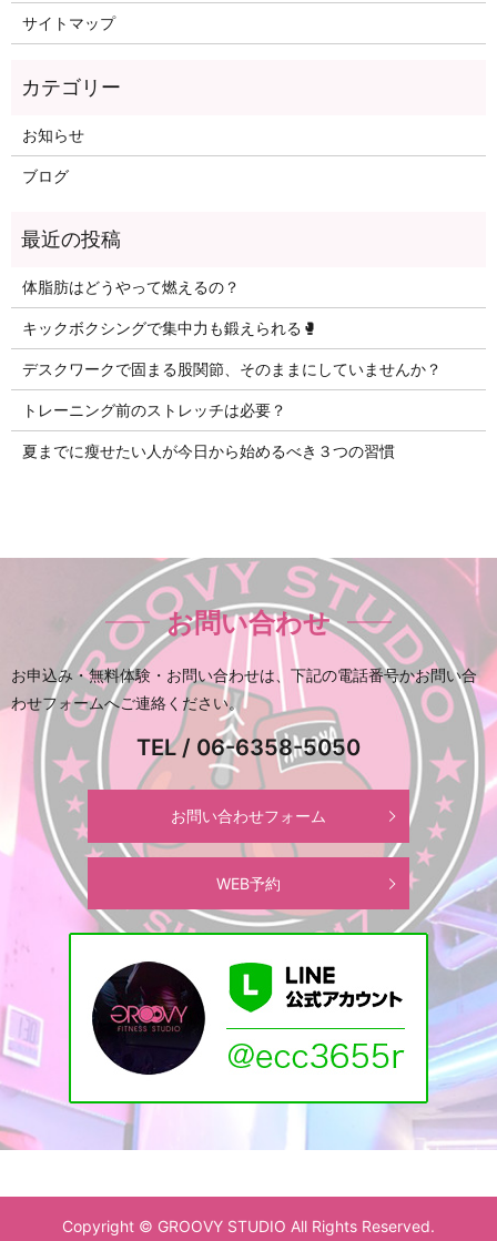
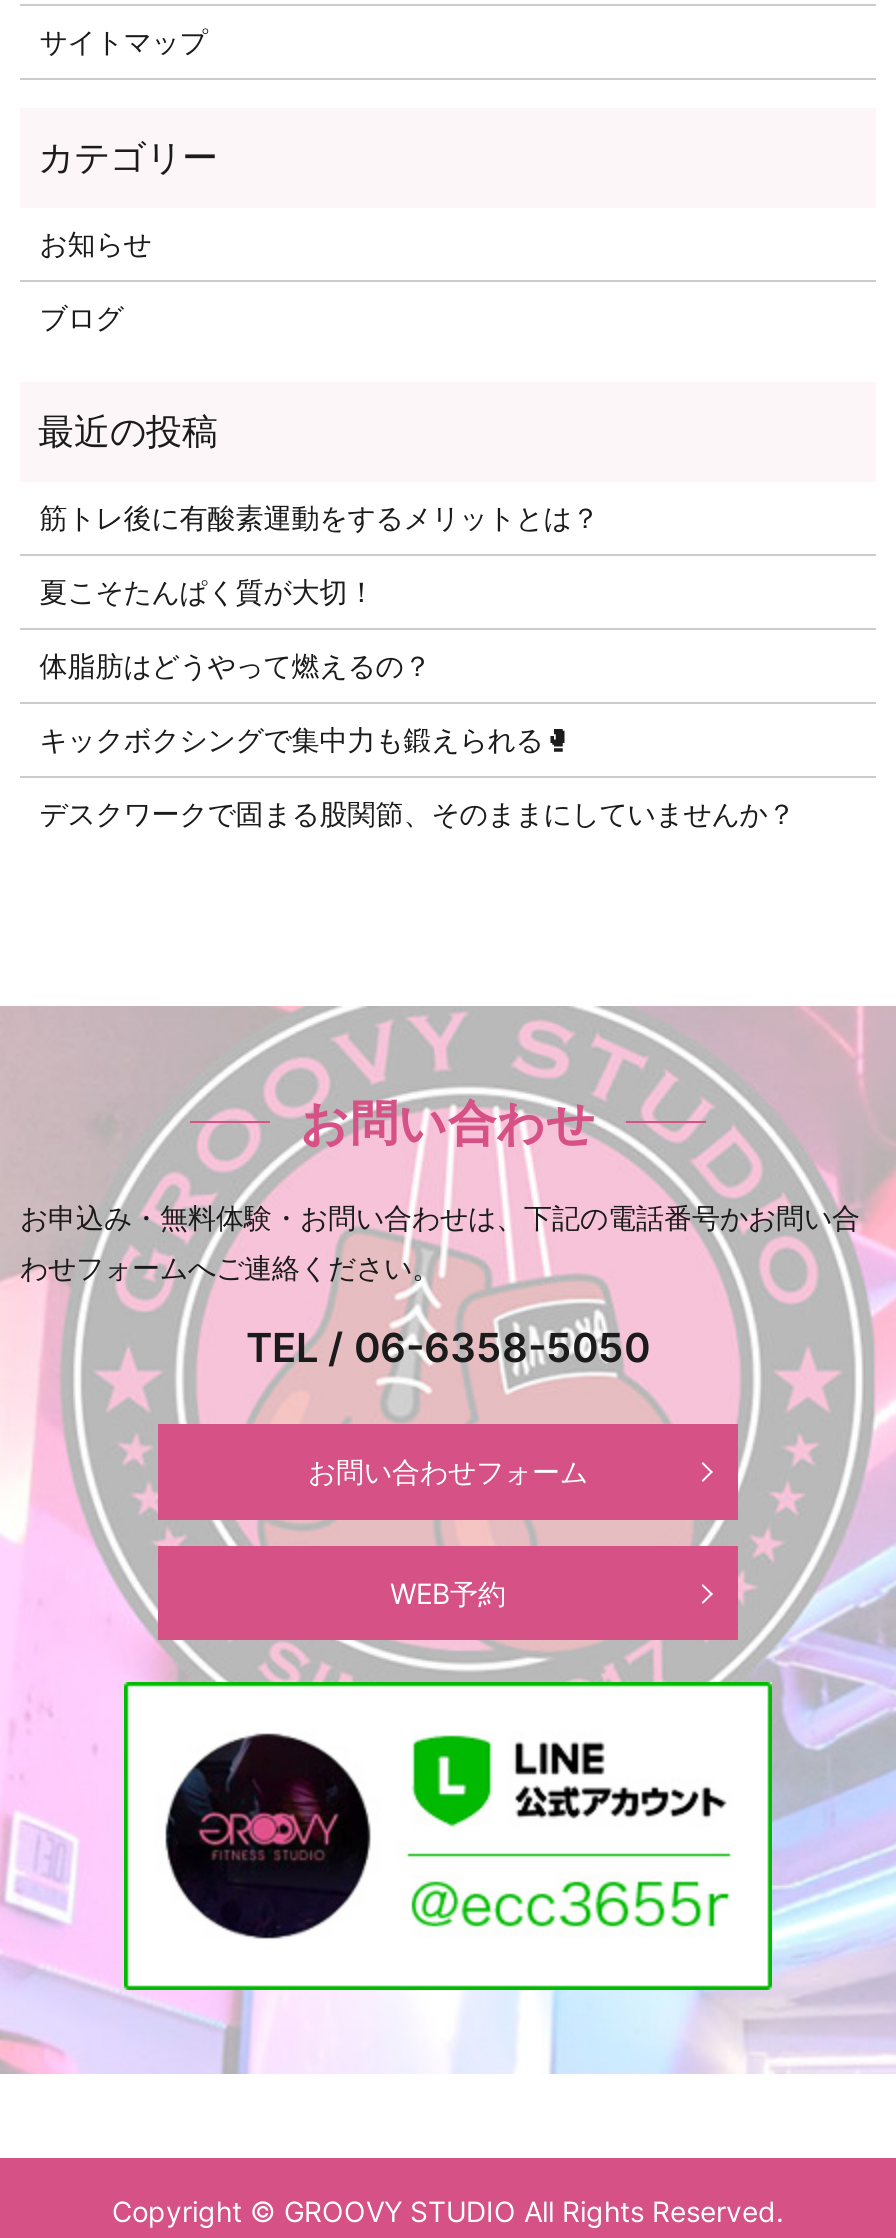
none -> [40,500,600,608] 筋トレ後に有酸素運動をするメリットとは？ | 夏こそたんぱく質が大切！
moved [22,277,441,378] -> [40,648,796,830]: 体脂肪はどうやって燃えるの？ | デスクワークで固まる股関節、そのままにしていませんか？
[22,400,395,460] トレーニング前のストレッチは必要？ | 夏までに瘦せたい人が今日から始めるべき３つの習慣 -> none

